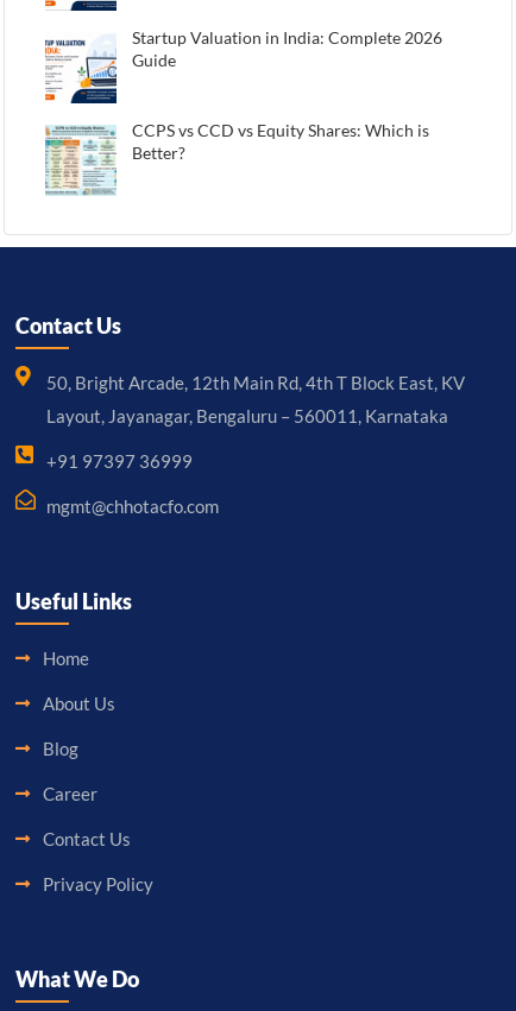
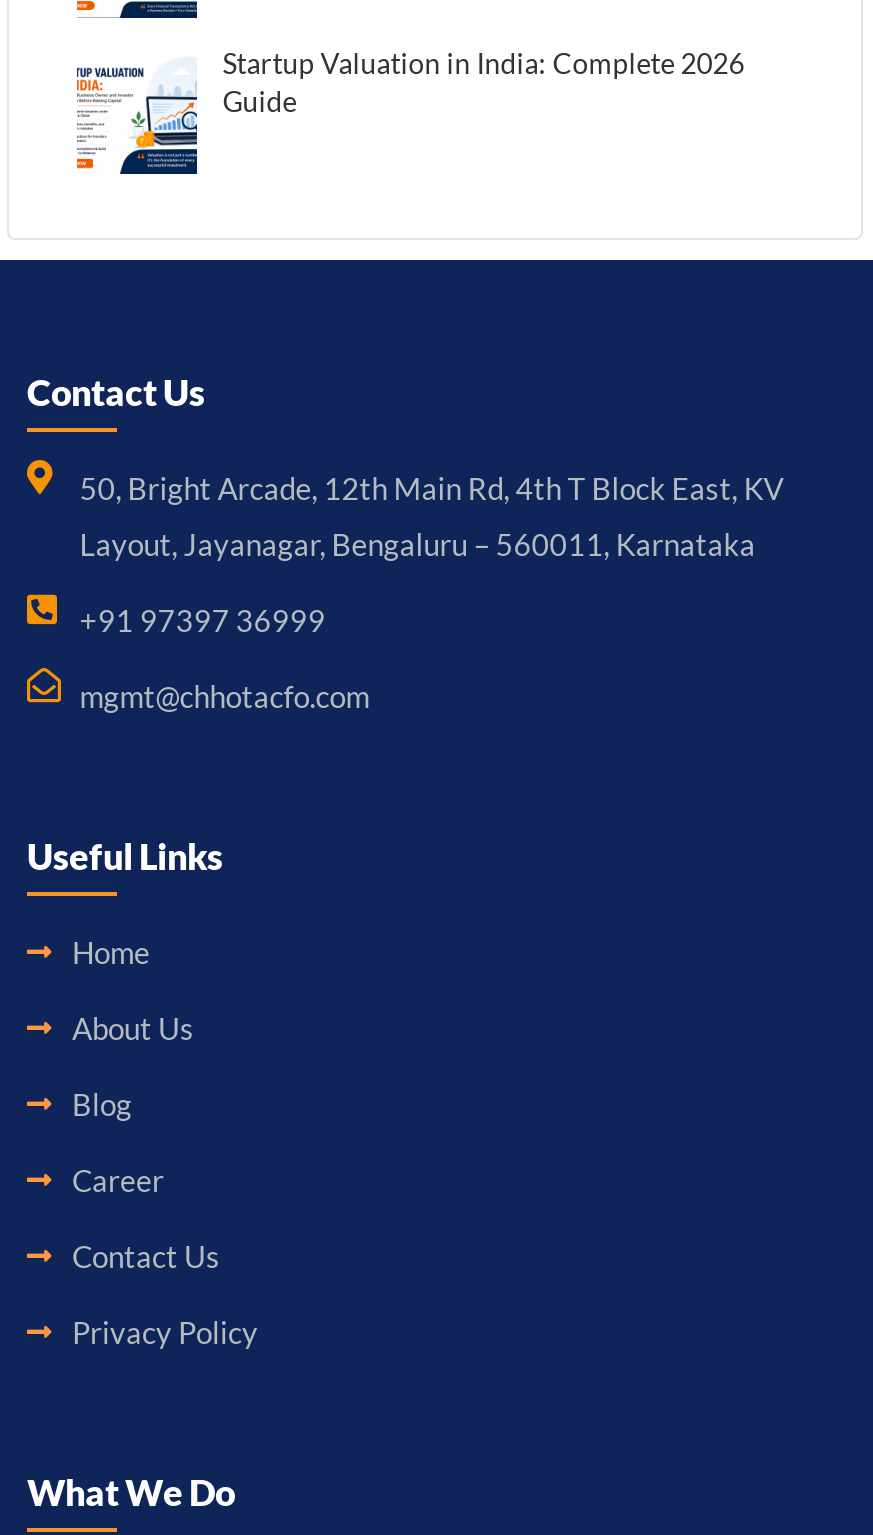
[44,120,429,196] [image] | CCPS vs CCD vs Equity Shares: Which is | Better? -> none

